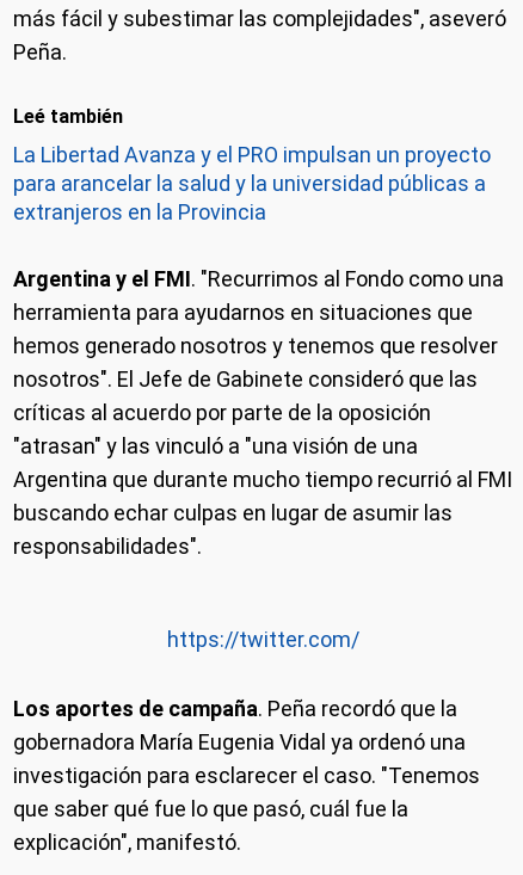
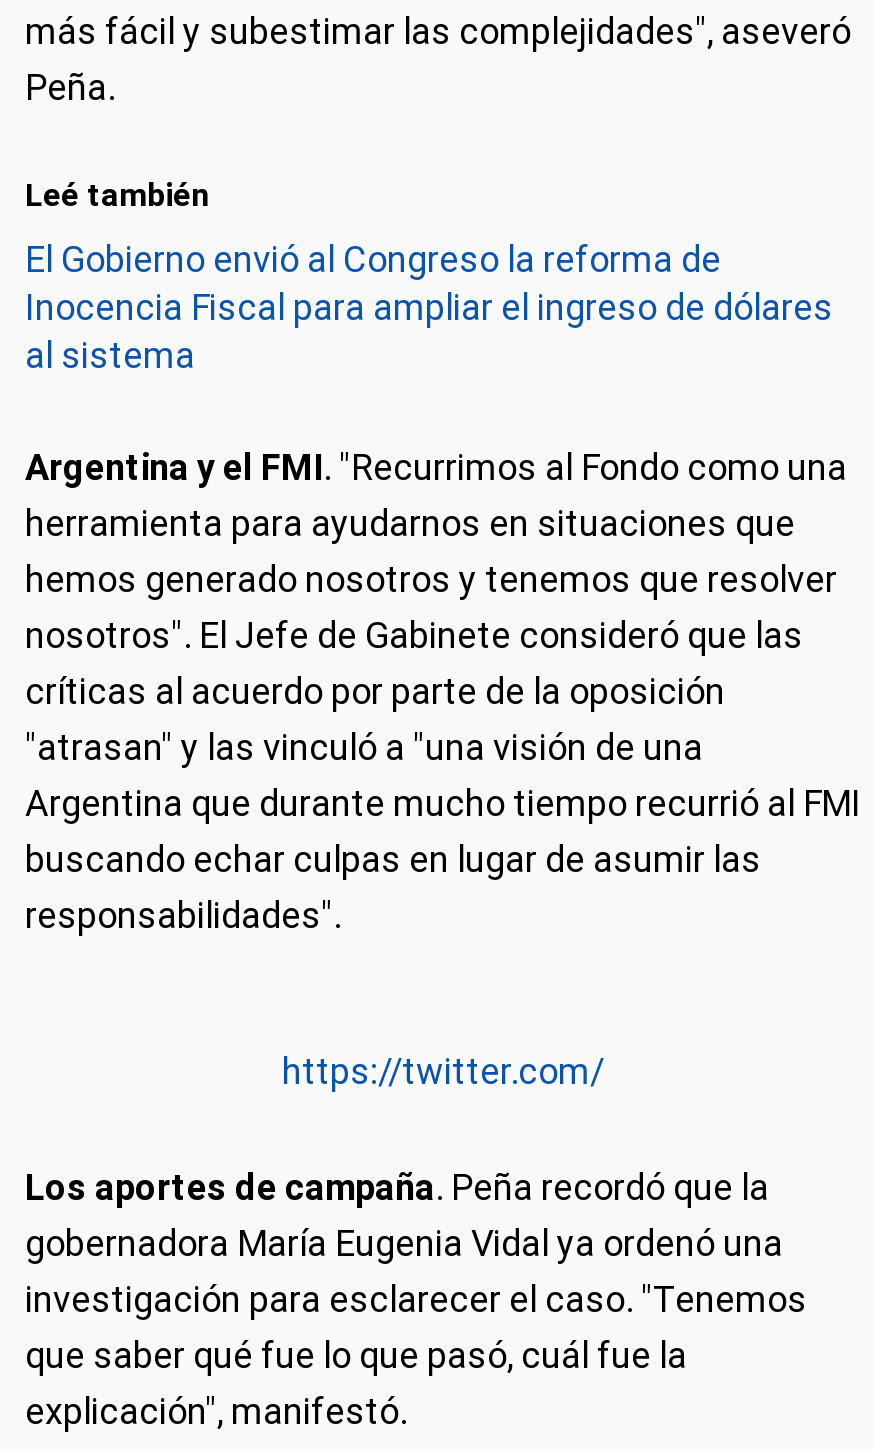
[13,142,491,224] La Libertad Avanza y el PRO impulsan un proyecto | para arancelar la salud y la universidad públicas a | extranjeros en la Provincia -> [25,238,833,376] El Gobierno envió al Congreso la reforma de | Inocencia Fiscal para ampliar el ingreso de dólares | al sistema

